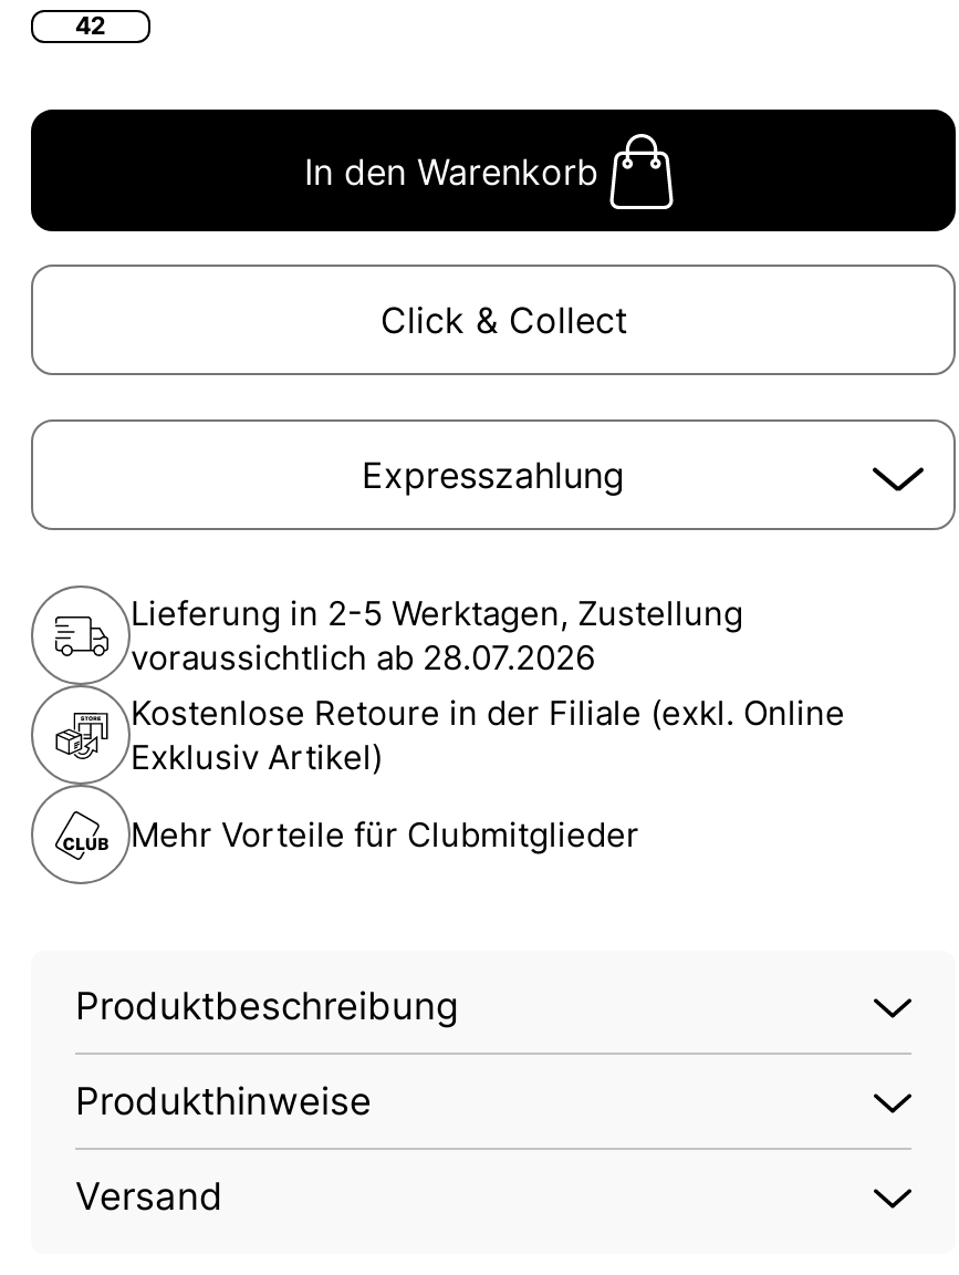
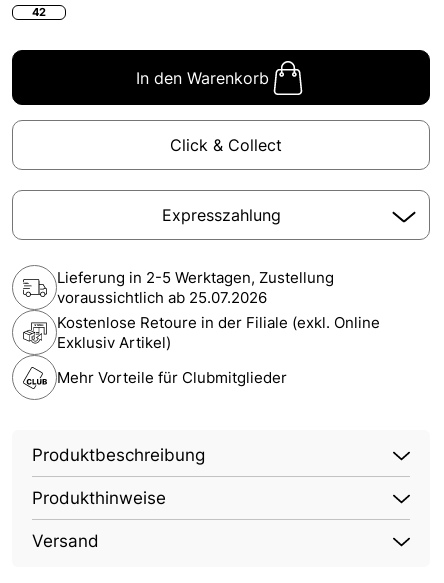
[131,636,595,678] voraussichtlich ab 28.07.2026 -> [57,288,267,307] voraussichtlich ab 25.07.2026

